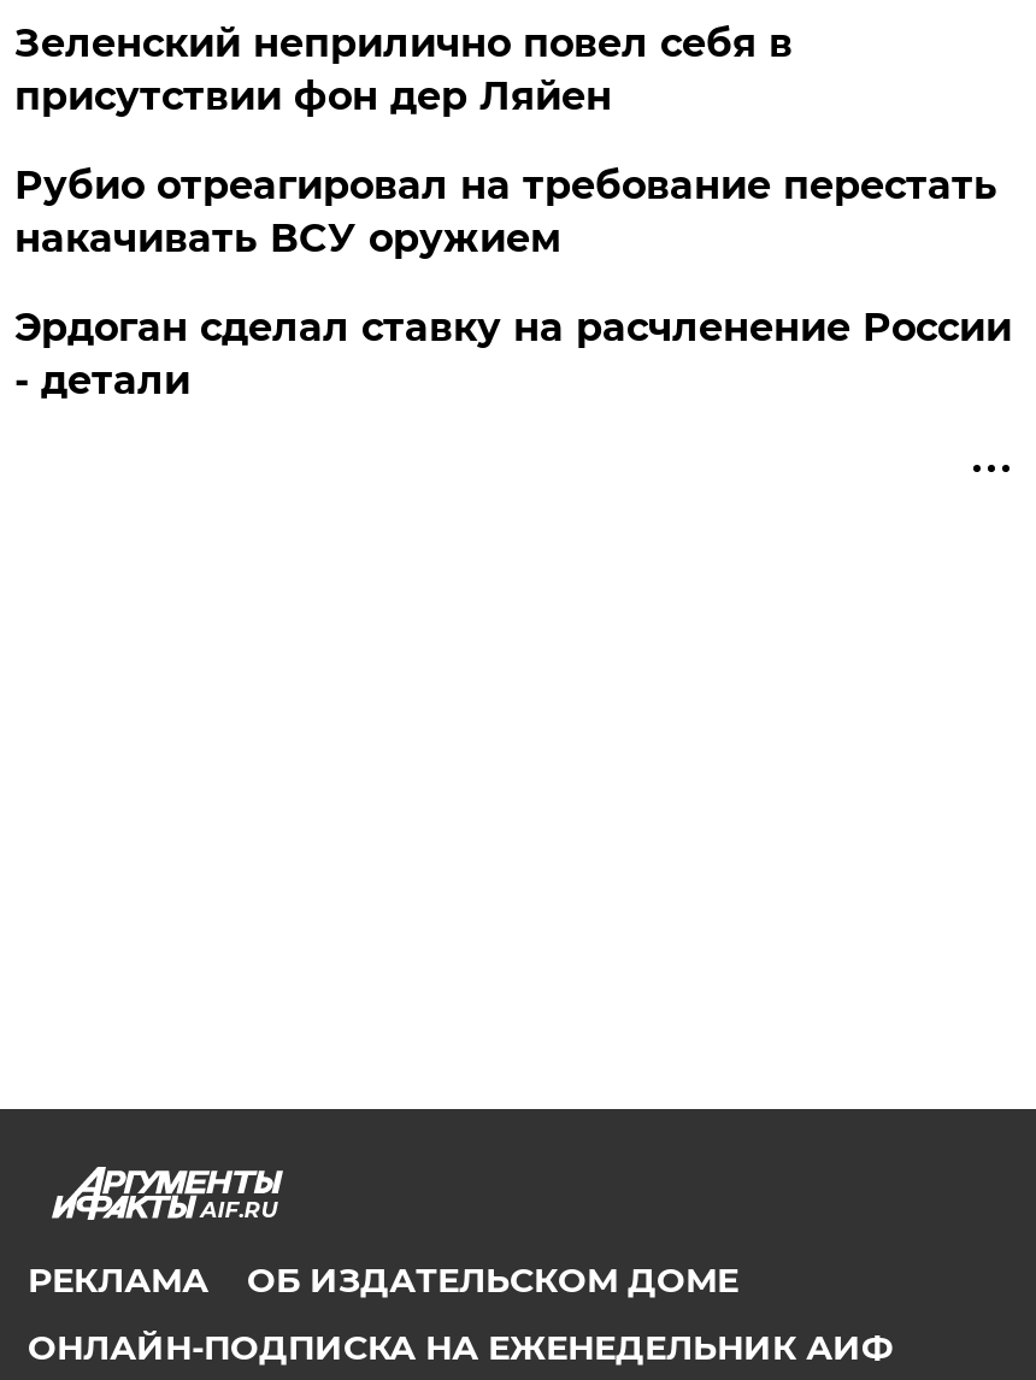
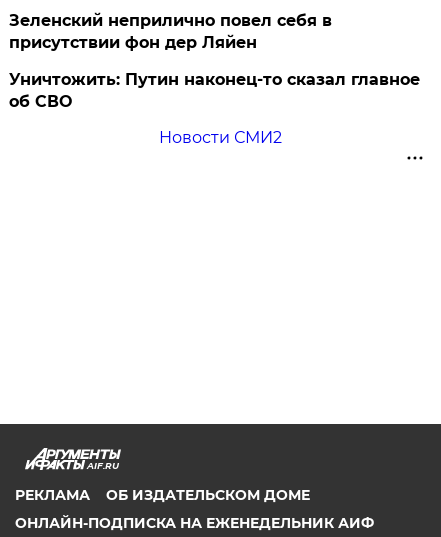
[14,163,997,261] Рубио отреагировал на требование перестать | накачивать ВСУ оружием -> [9,70,420,111] Уничтожить: Путин наконец-то сказал главное | об СВО
[14,305,1012,403] Эрдоган сделал ставку на расчленение России | - детали -> [159,128,282,147] Новости СМИ2

